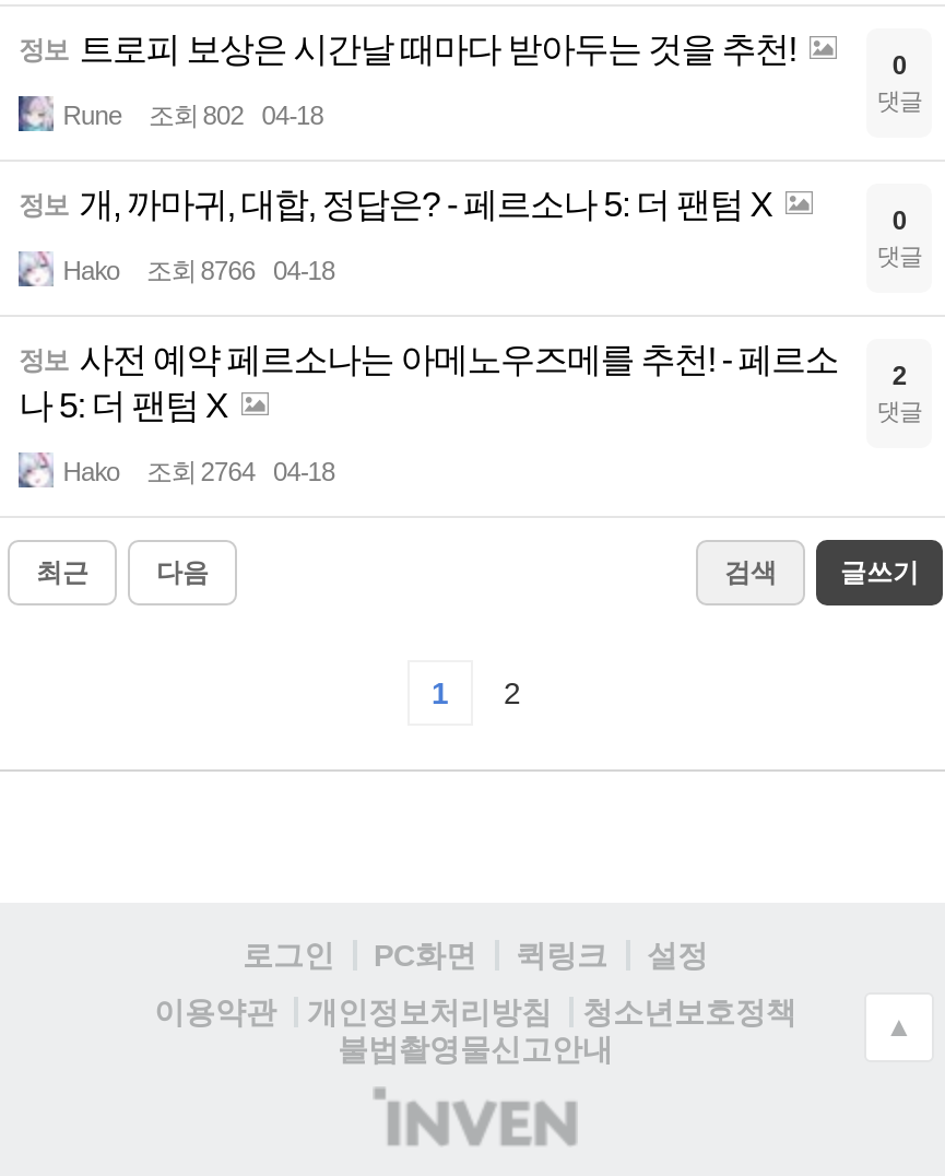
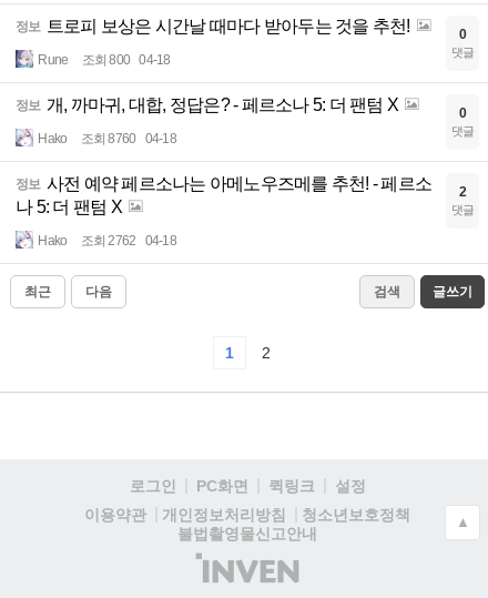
[63,101,323,131] Rune 조회 802 04-18 -> [38,52,170,68] Rune 조회 800 04-18
[63,256,335,286] Hako 조회 8766 04-18 -> [38,131,176,146] Hako 조회 8760 04-18
[63,457,335,487] Hako 조회 2764 04-18 -> [38,233,176,249] Hako 조회 2762 04-18

